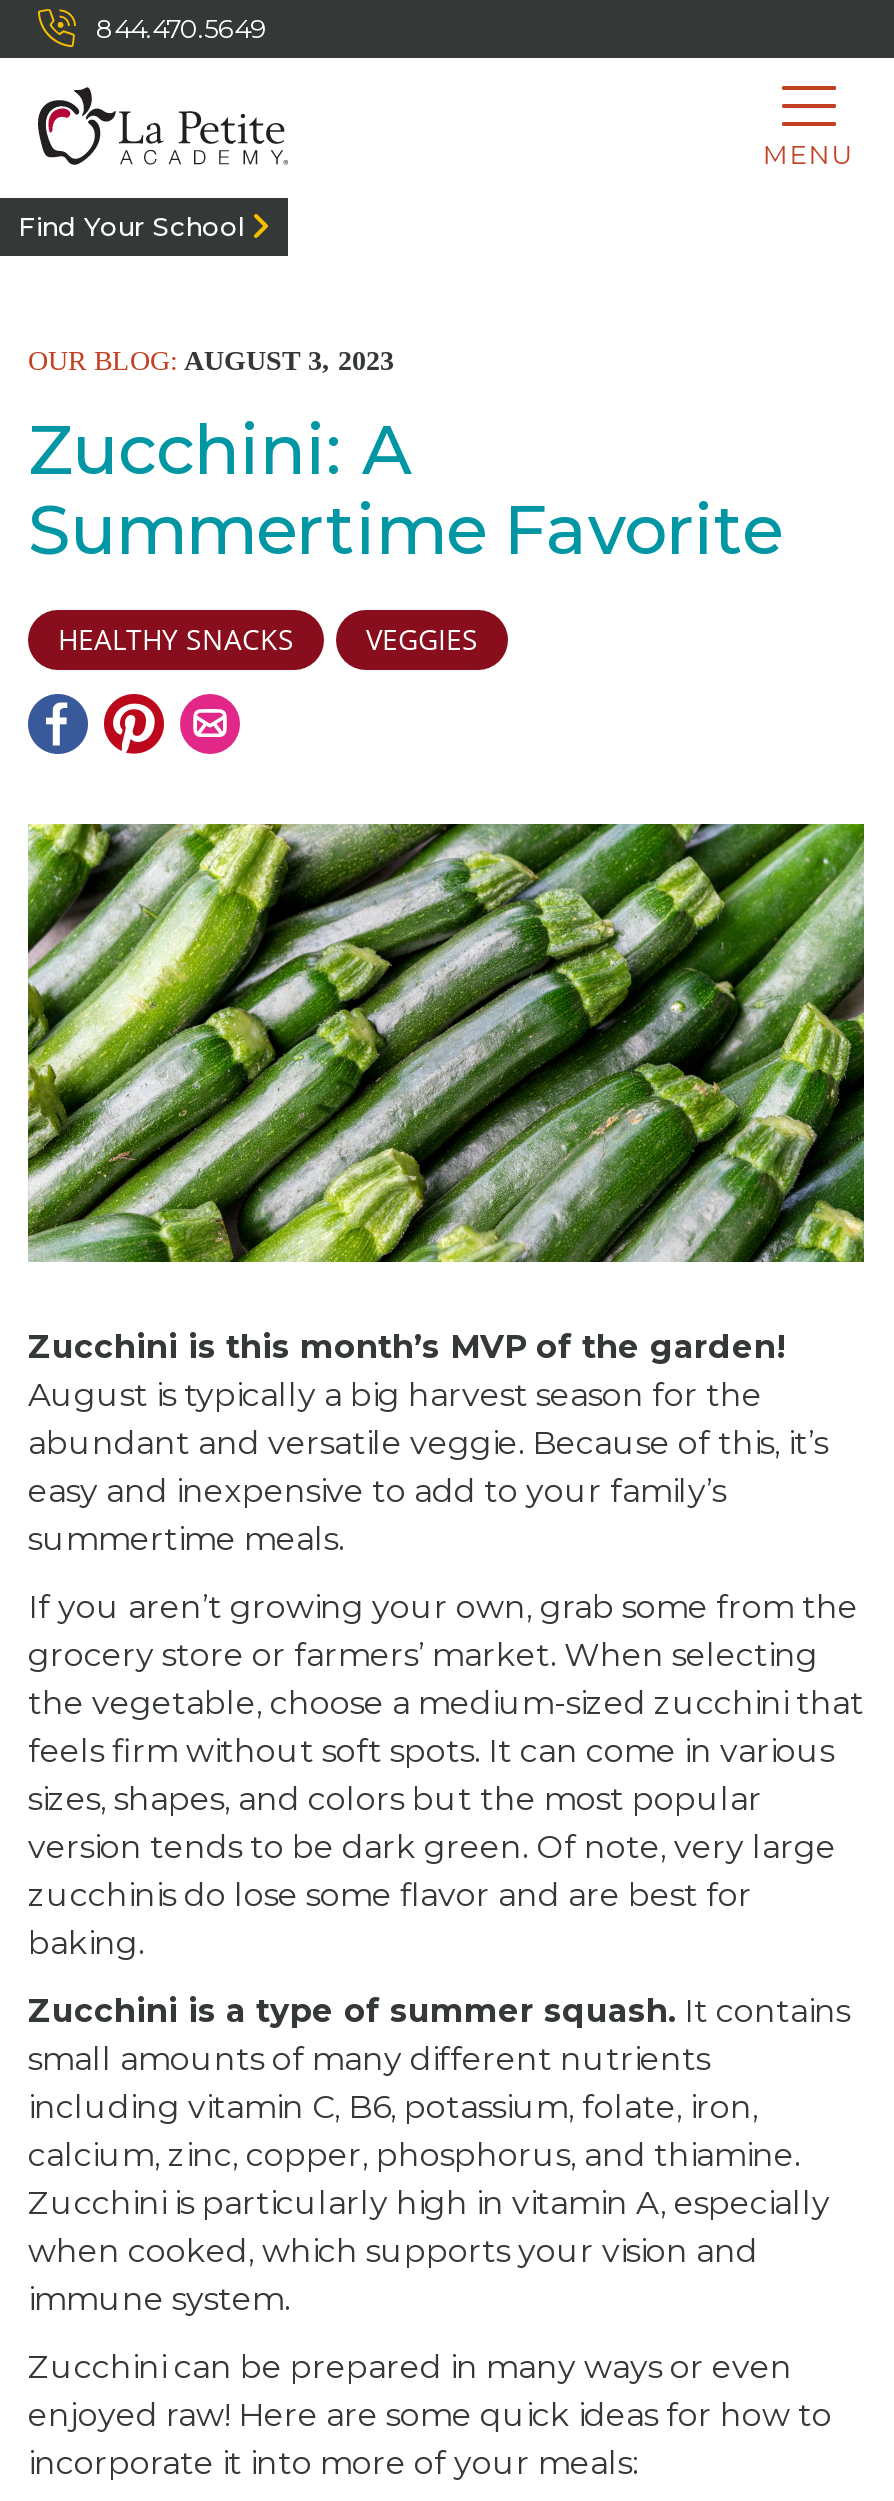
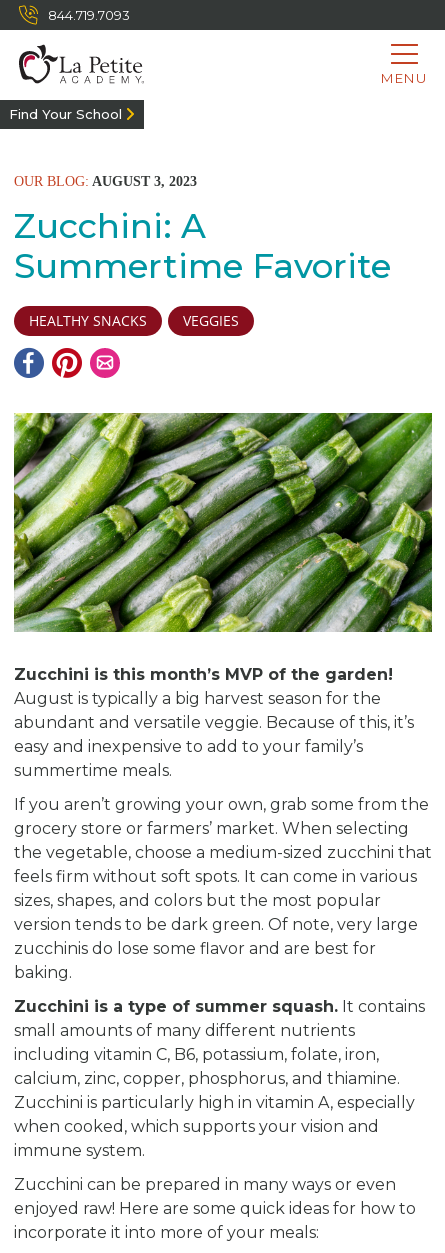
[96,12,266,44] 844.470.5649 -> [48,7,130,23] 844.719.7093

